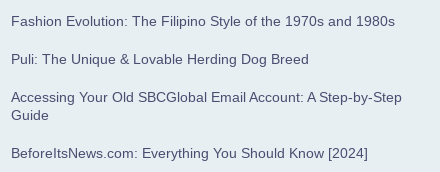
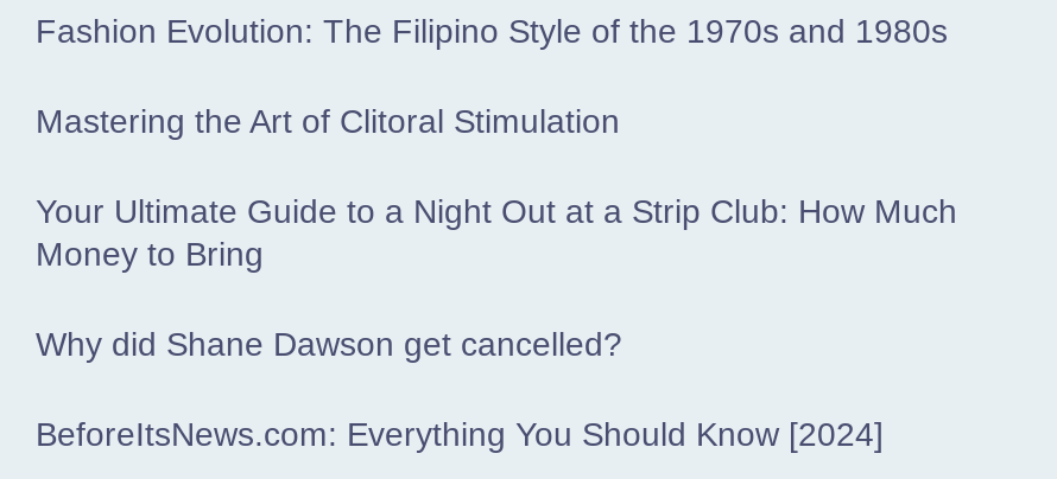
[11,51,402,123] Puli: The Unique & Lovable Herding Dog Breed | Accessing Your Old SBCGlobal Email Account: A Step-by-Step | Guide -> [36,102,957,363] Mastering the Art of Clitoral Stimulation | Your Ultimate Guide to a Night Out at a Strip Club: How Much | Money to Bring | Why did Shane Dawson get cancelled?

